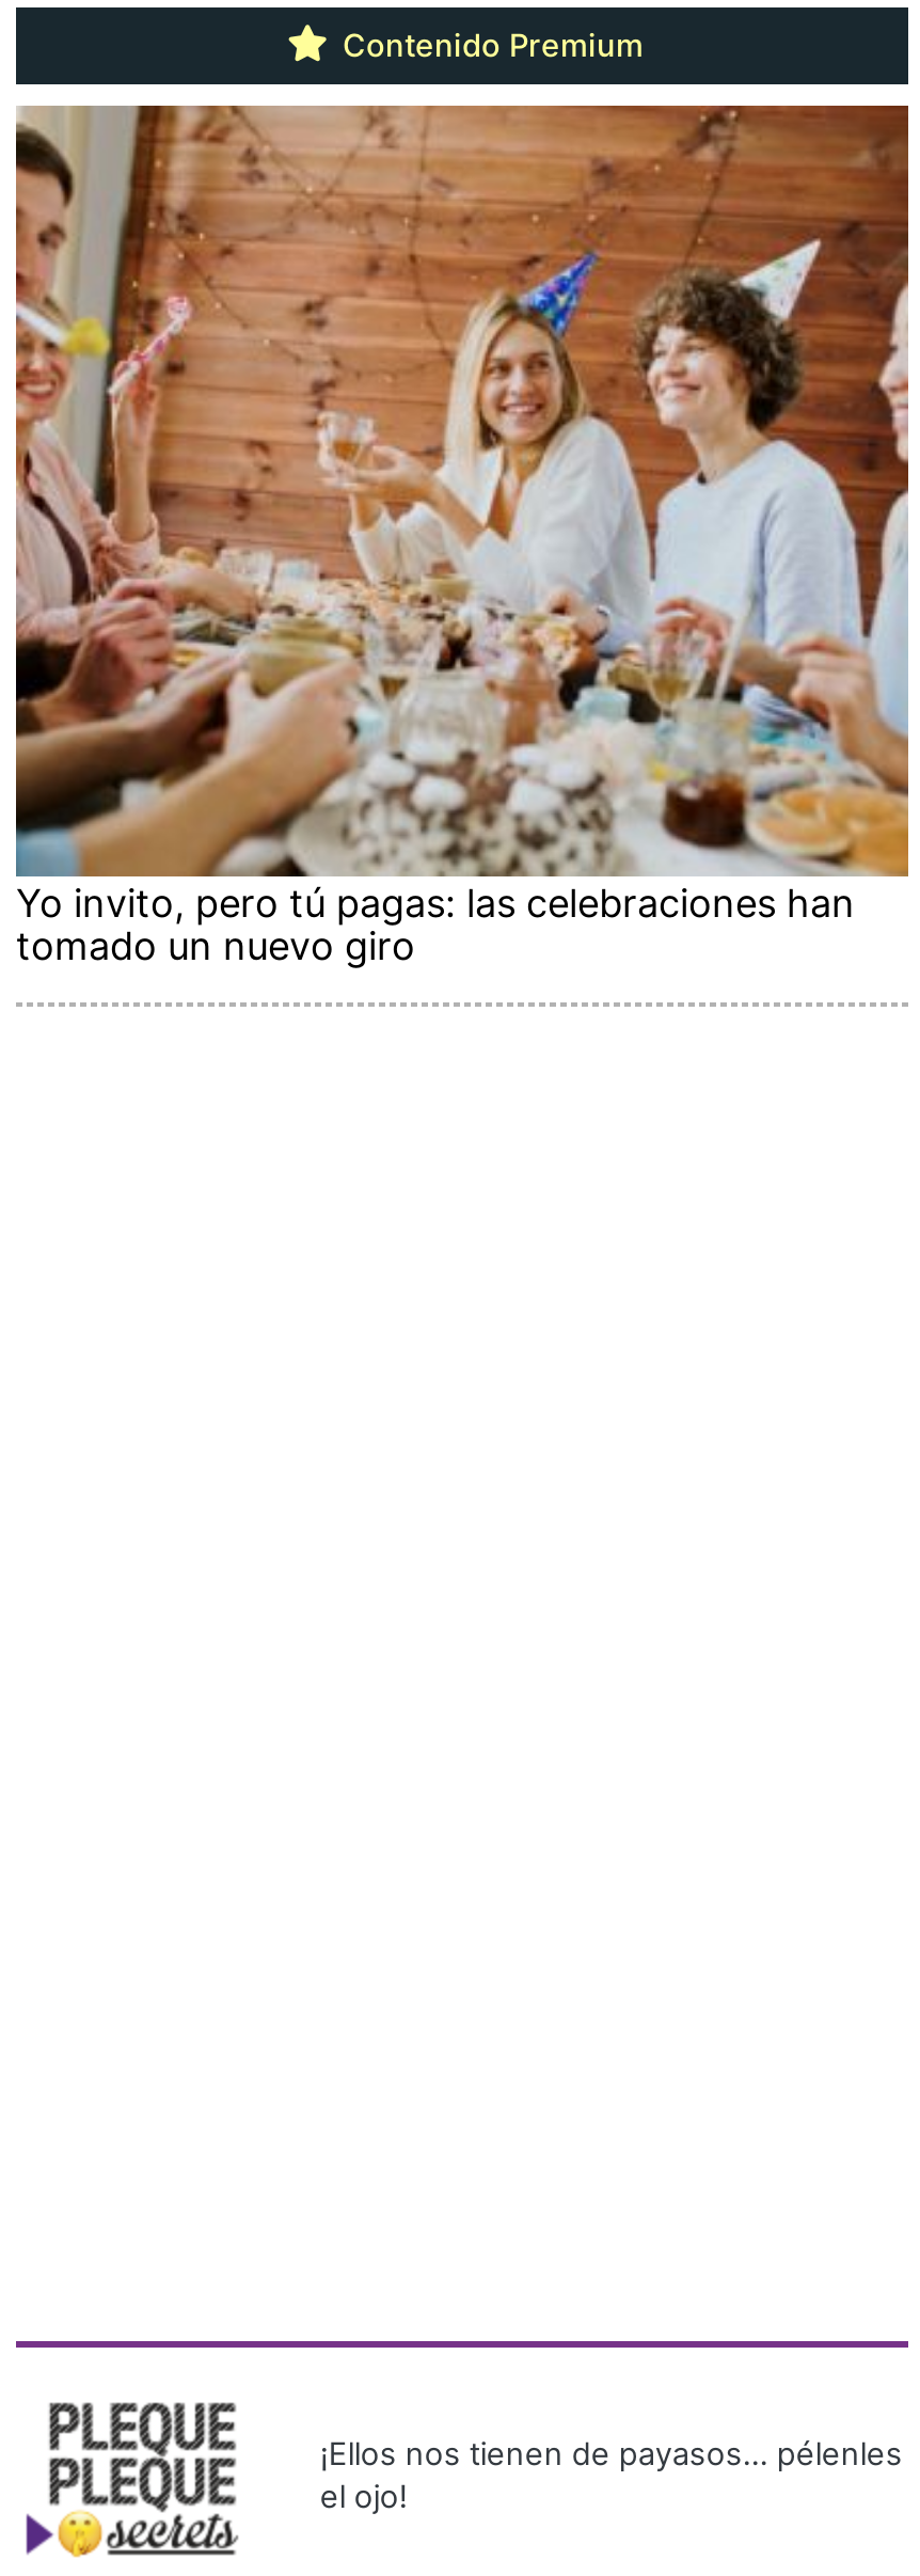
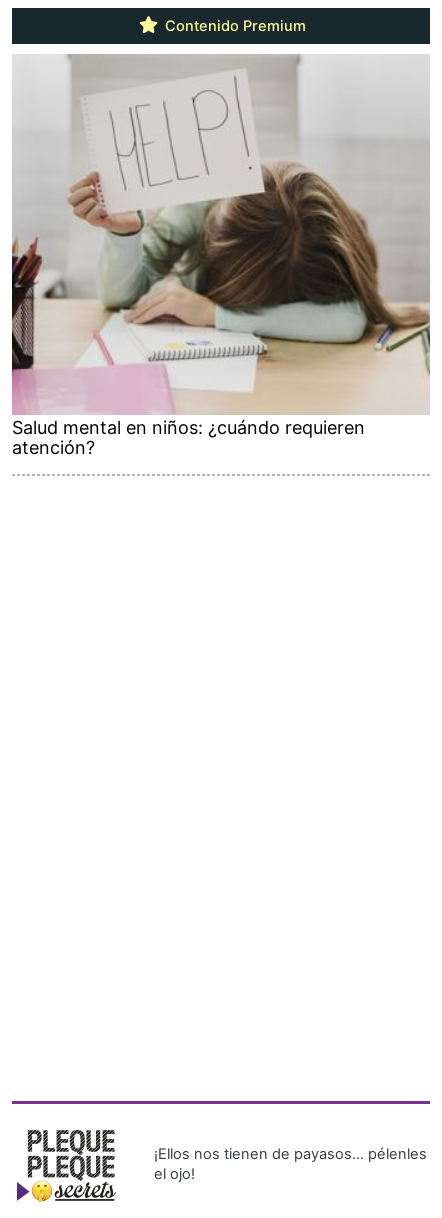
[14,104,910,969] [image] | Yo invito, pero tú pagas: las celebraciones han | tomado un nuevo giro -> [11,54,431,458] [image] | Salud mental en niños: ¿cuándo requieren | atención?

